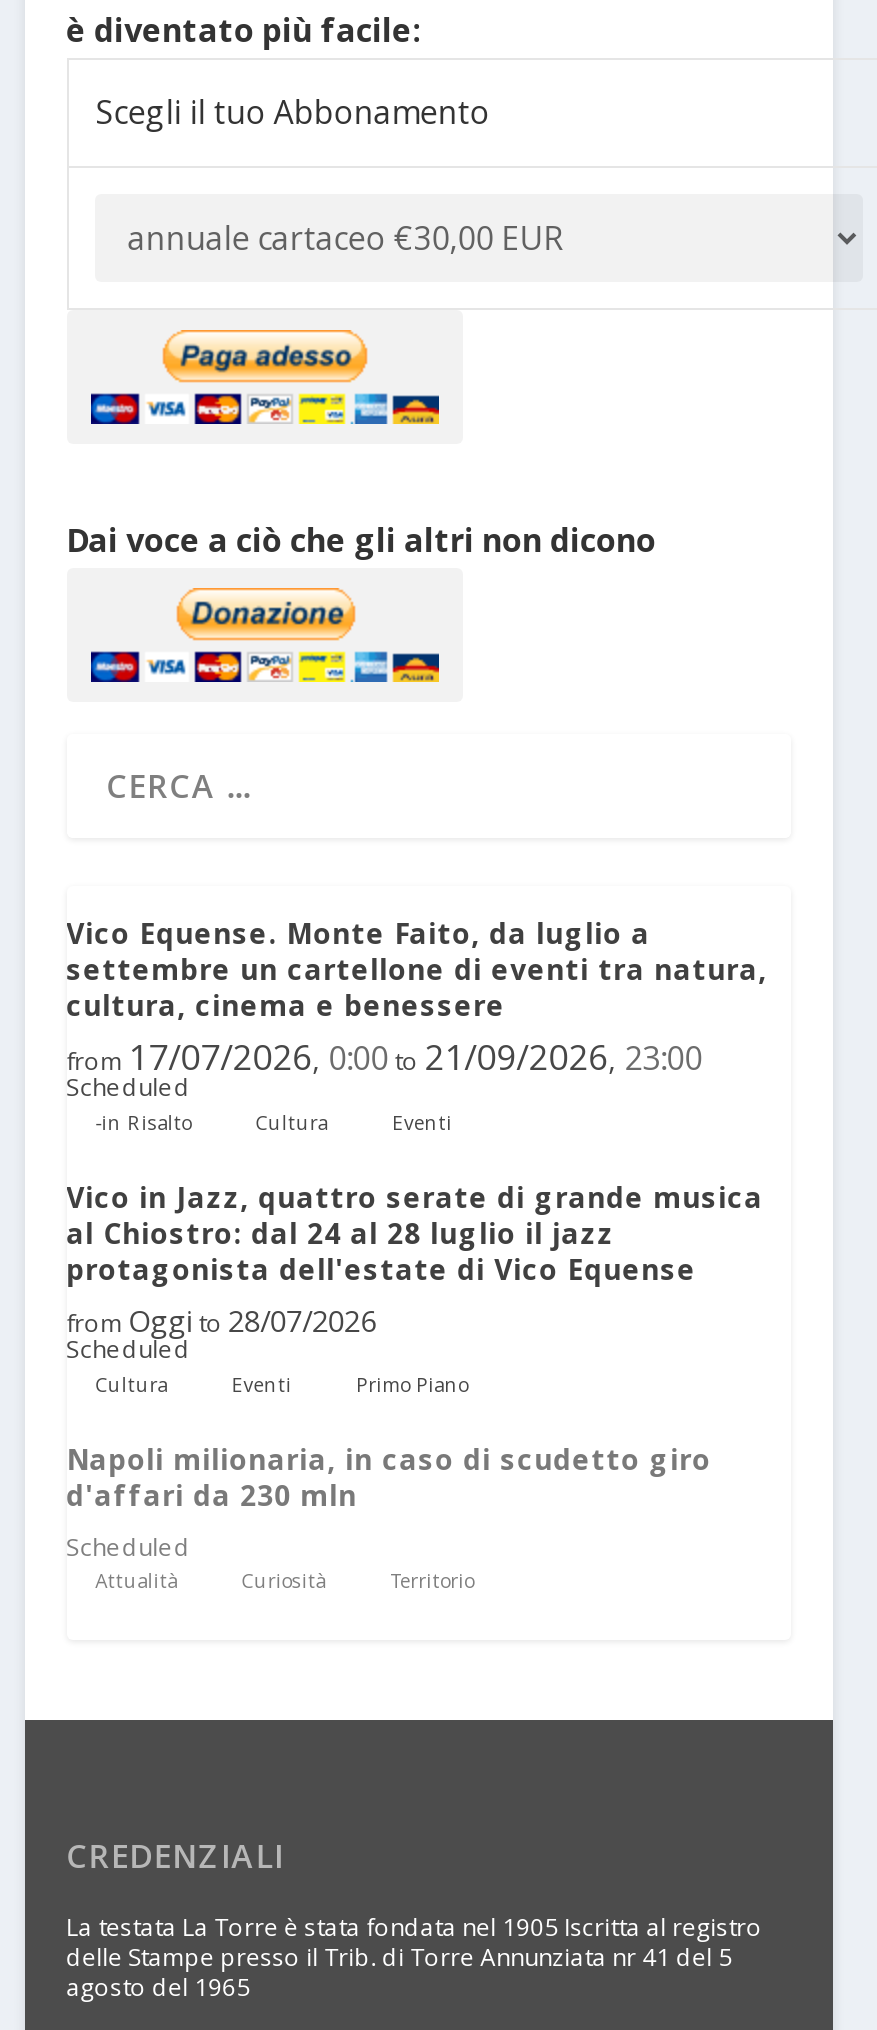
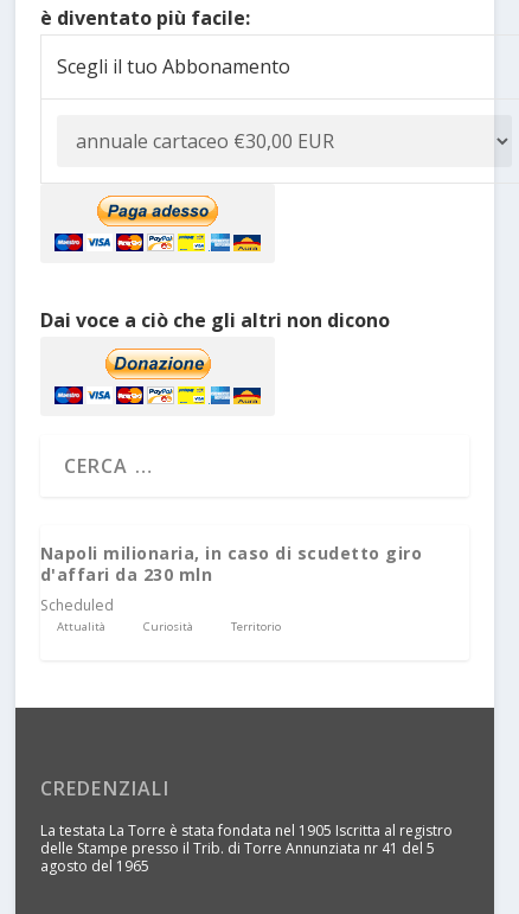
[66,914,767,1397] Vico Equense. Monte Faito, da luglio a | settembre un cartellone di eventi tra natura, | cultura, cinema e benessere | from 17/07/2026, 0:00 to 21/09/2026, 23:00 | Scheduled | -in Risalto | Cultura | Eventi | Vico in Jazz, quattro serate di grande musica | al Chiostro: dal 24 al 28 luglio il jazz | protagonista dell'estate di Vico Equense | from Oggi to 28/07/2026 | Scheduled | Cultura | Eventi | Primo Piano -> none

